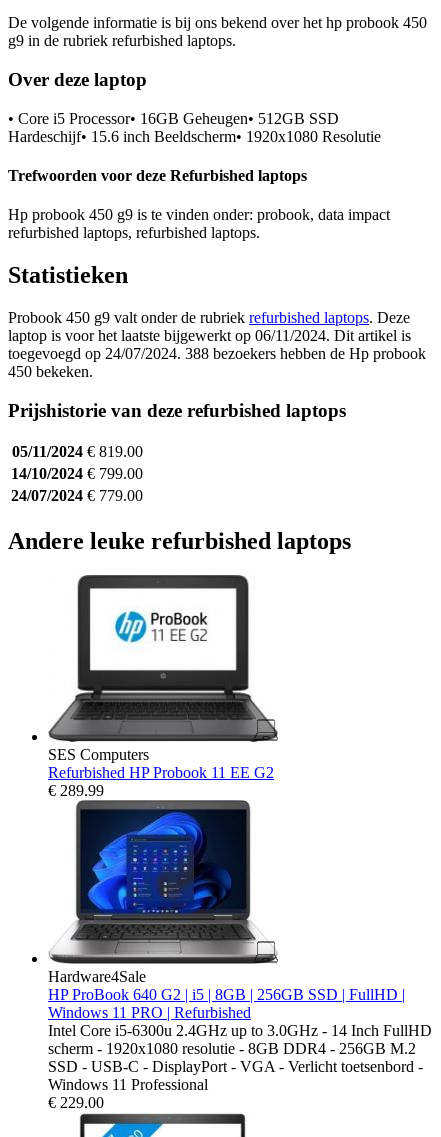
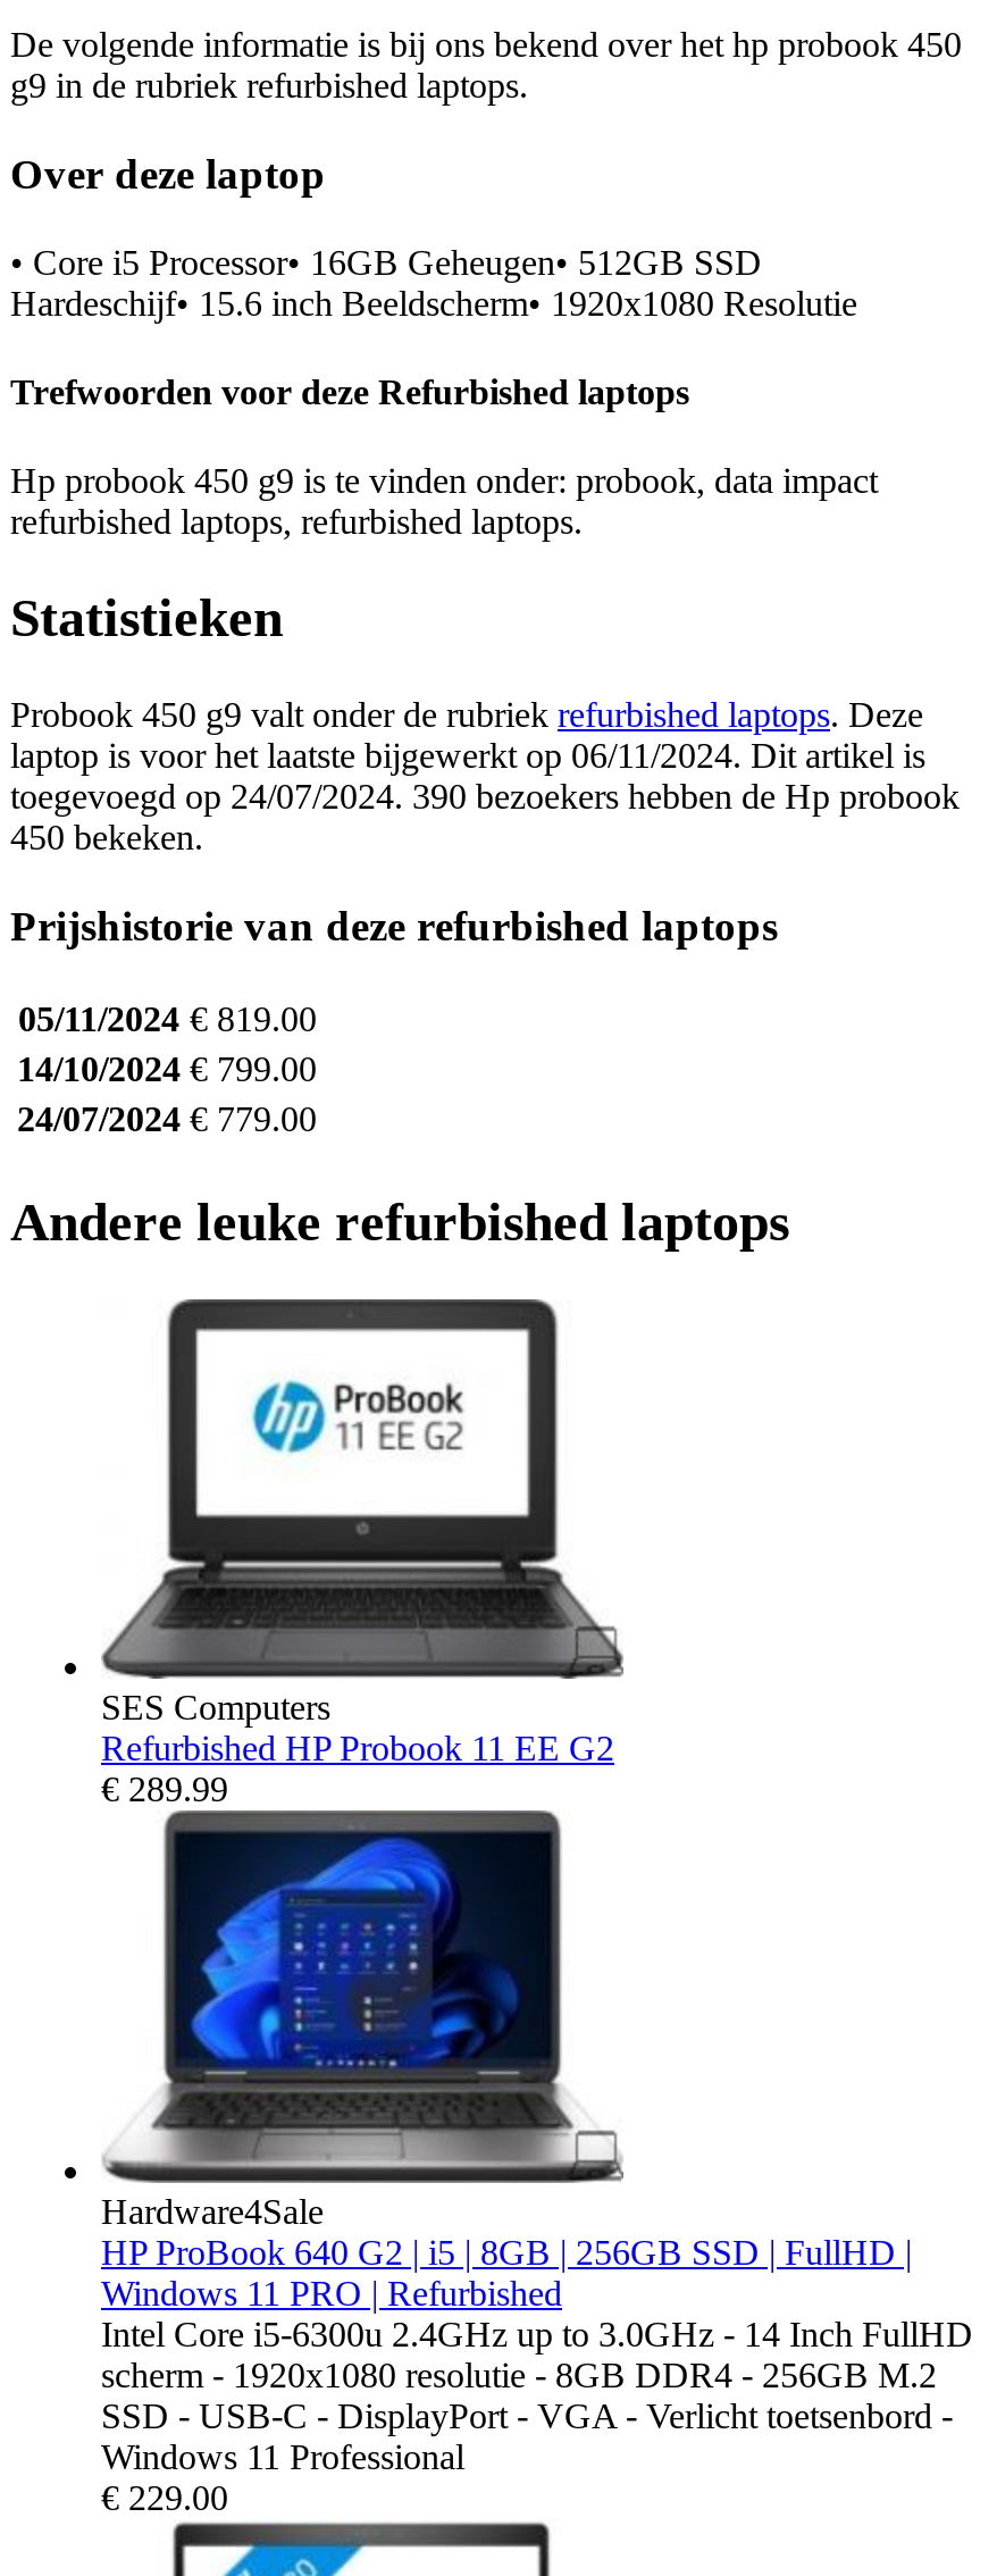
[8,345,426,362] toegevoegd op 24/07/2024. 388 bezoekers hebben de Hp probook -> [10,777,960,815] toegevoegd op 24/07/2024. 390 bezoekers hebben de Hp probook

